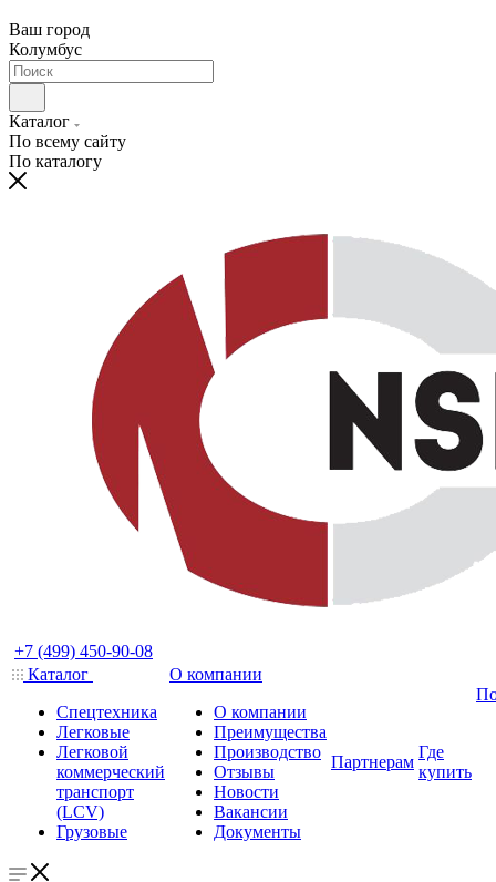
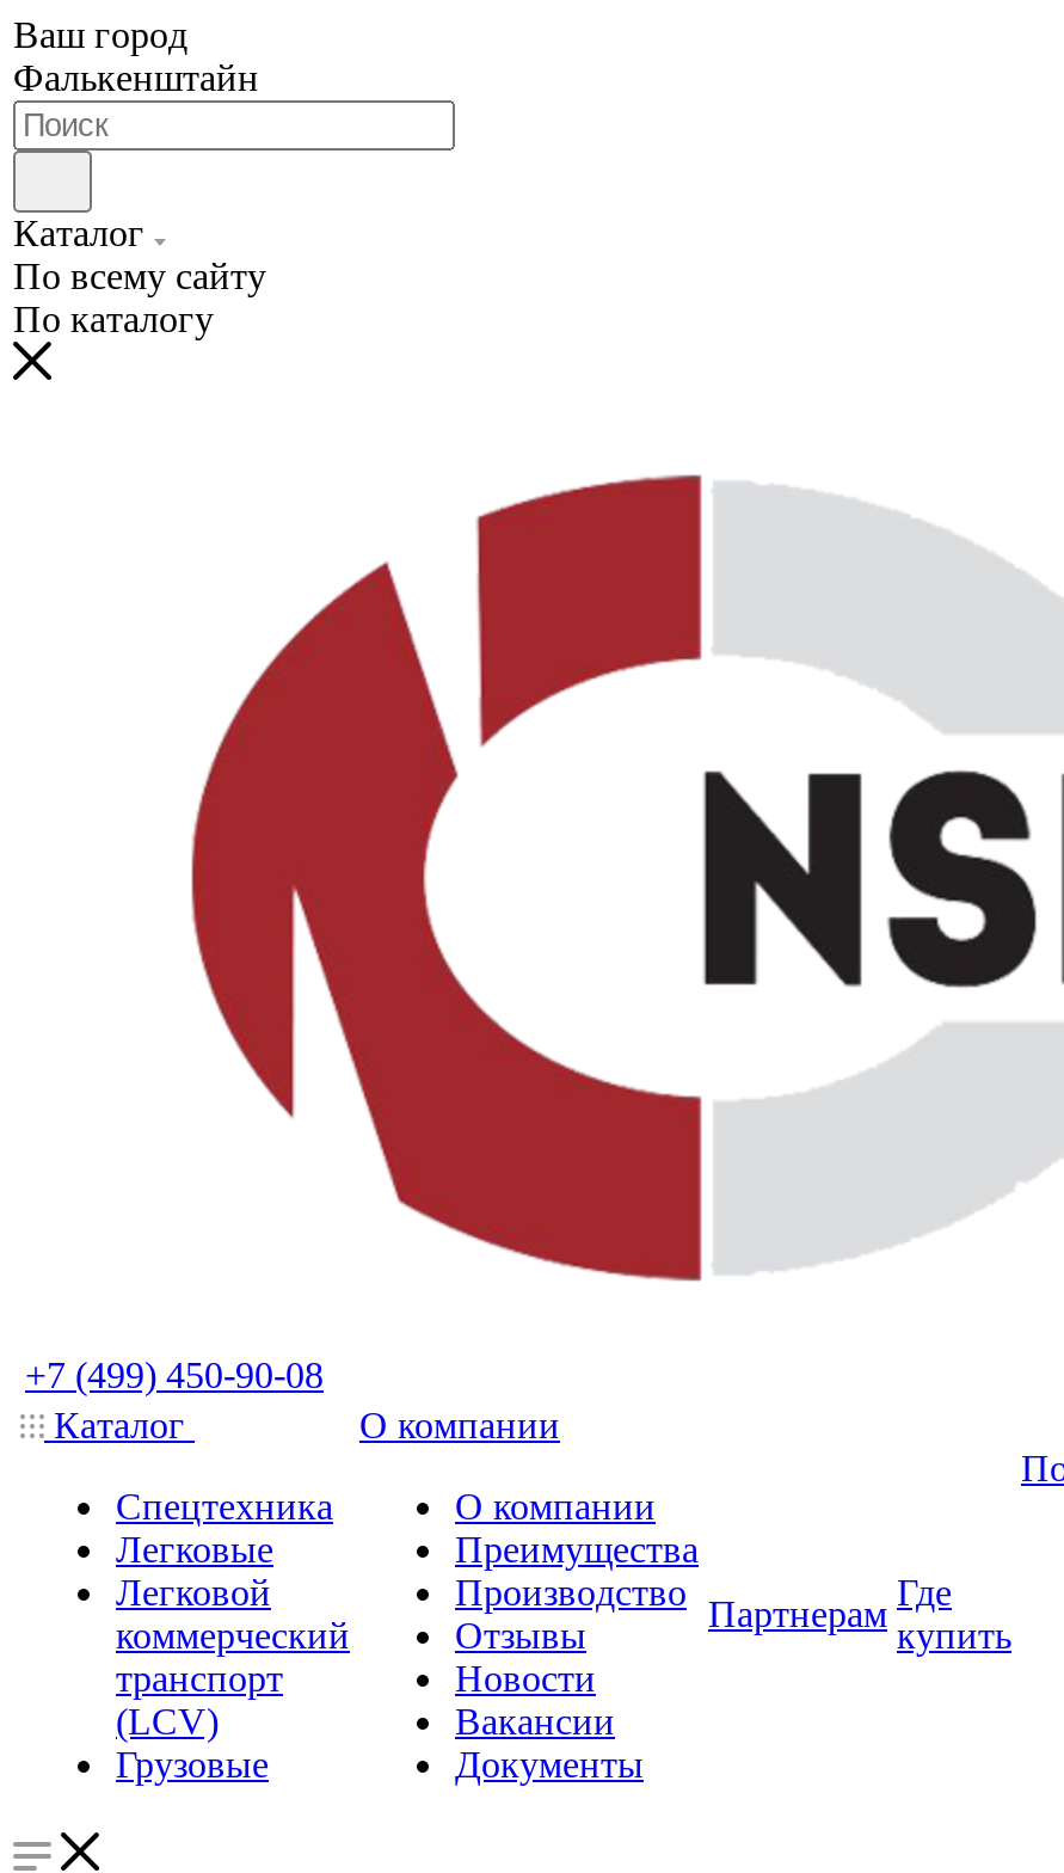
[9,40,82,59] Колумбус -> [13,57,259,98] Фалькенштайн

